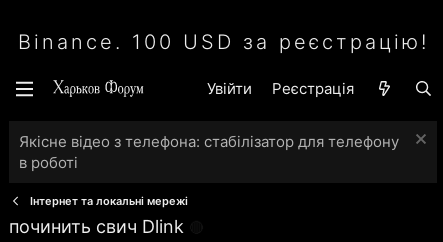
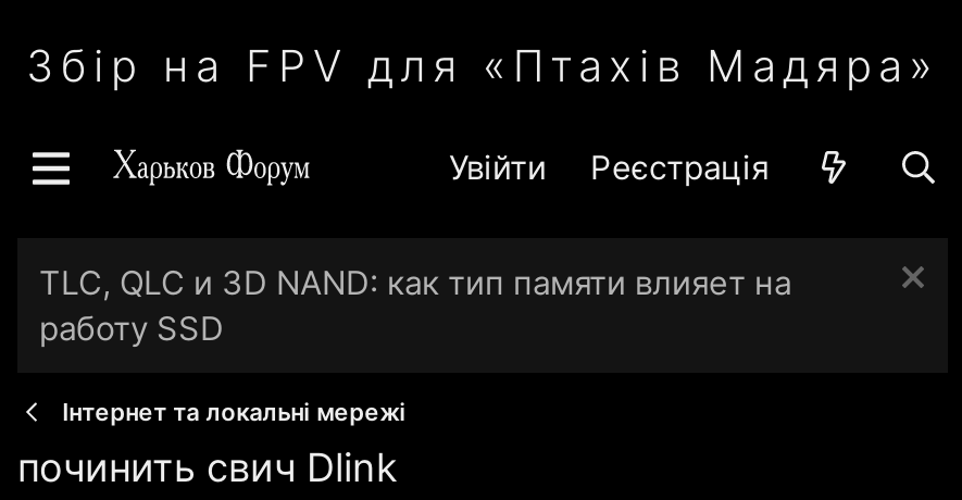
[17,30,428,54] Binance. 100 USD за реєстрацію! -> [26,40,939,92] Збір на FPV для «Птахів Мадяра»
[19,132,399,172] Якісне відео з телефона: стабілізатор для телефону | в роботі -> [39,262,791,349] TLC, QLC и 3D NAND: как тип памяти влияет на | работу SSD

